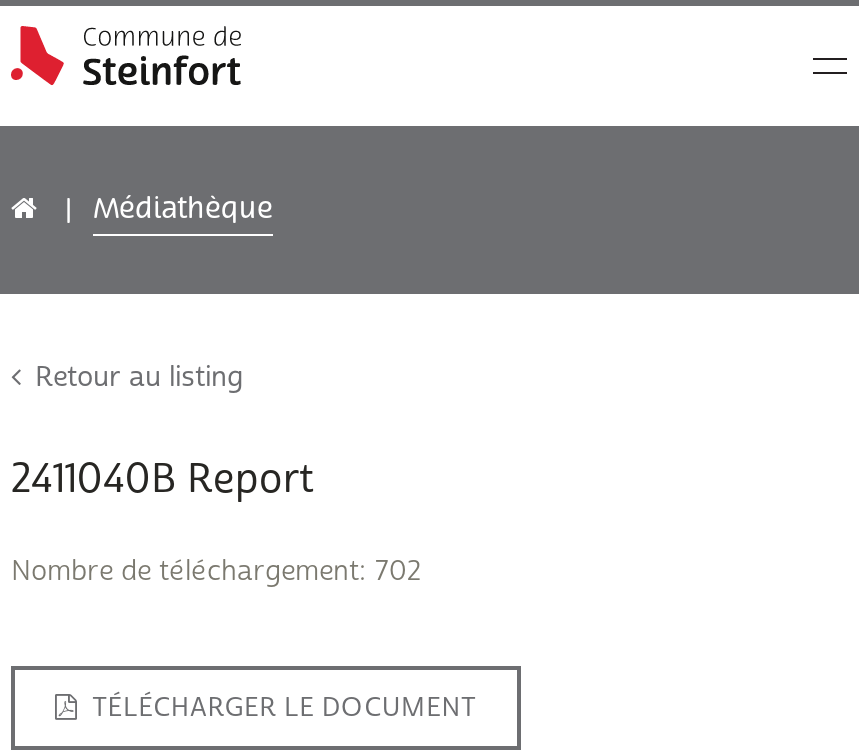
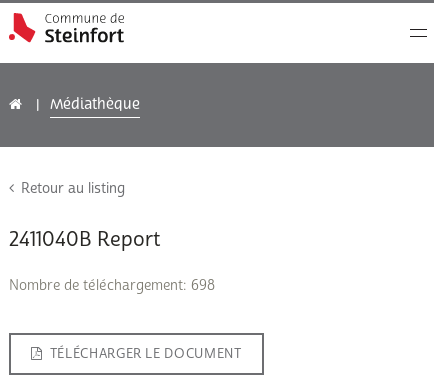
[11,554,421,588] Nombre de téléchargement: 702 -> [9,277,215,294] Nombre de téléchargement: 698

